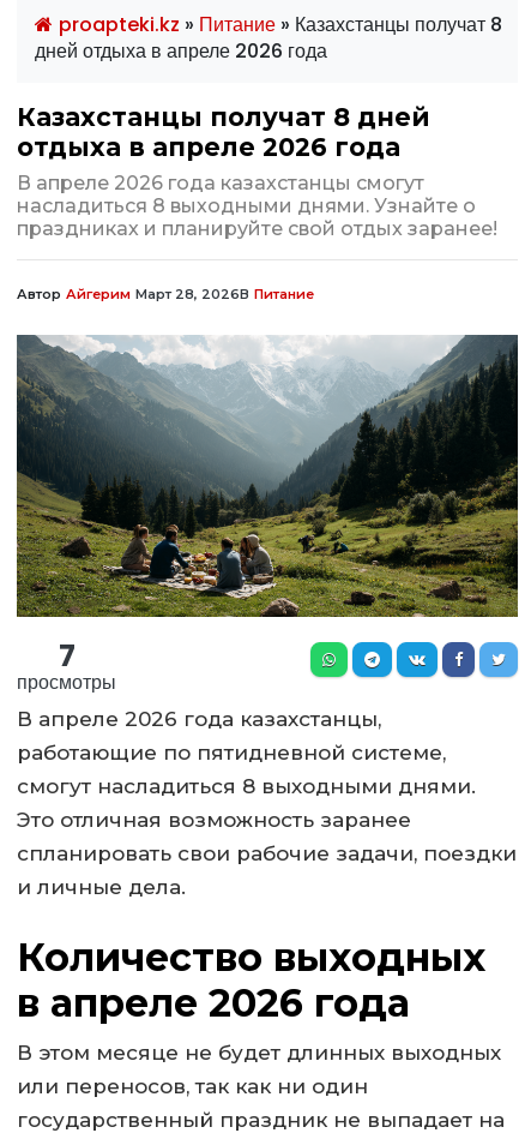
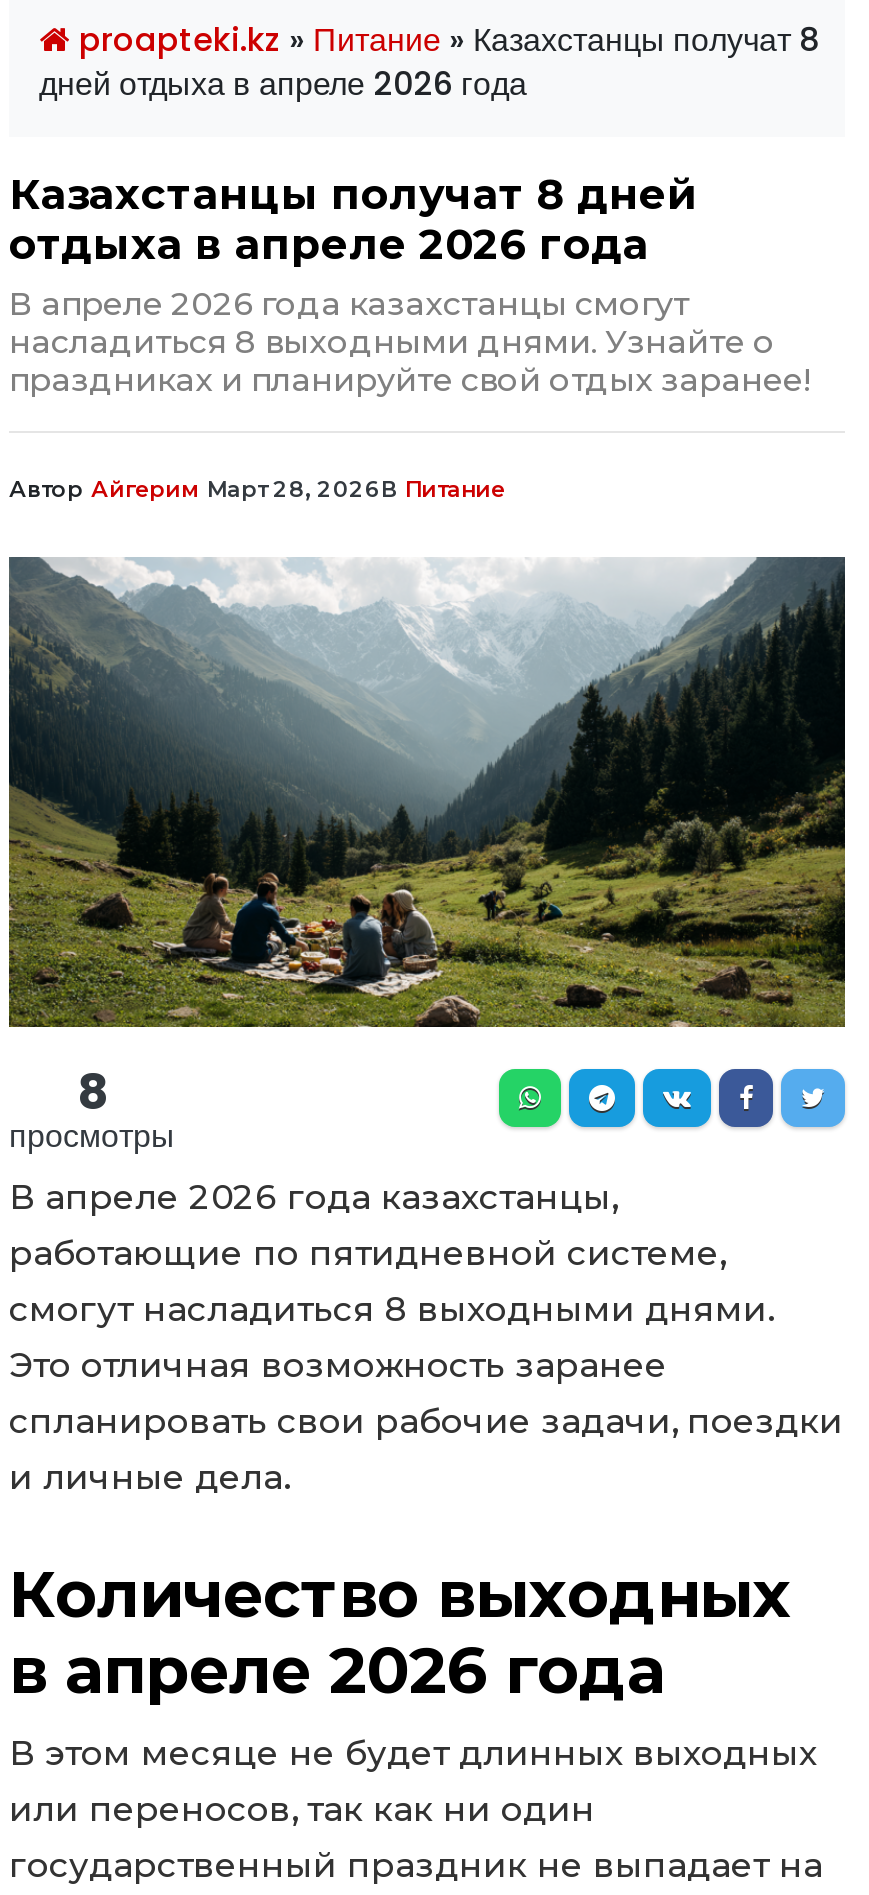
[58,636,75,676] 7 -> [77,1059,107,1125] 8

